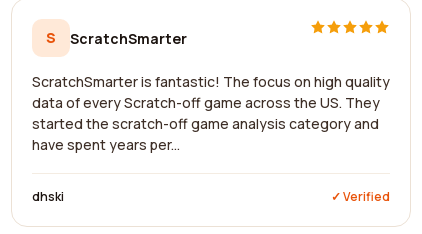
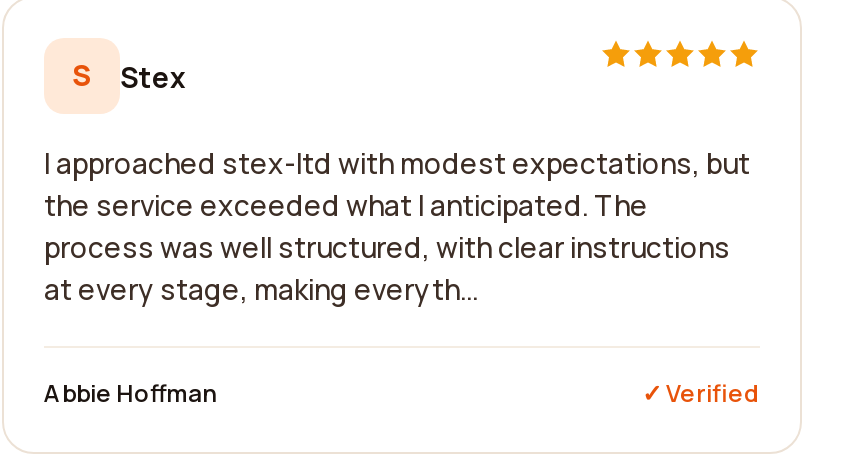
[70,28,187,47] ScratchSmarter -> [120,57,186,95] Stex
[32,72,390,154] ScratchSmarter is fantastic! The focus on high quality | data of every Scratch-off game across the US. They | started the scratch-off game analysis category and | have spent years per... -> [44,144,750,308] I approached stex-ltd with modest expectations, but | the service exceeded what I anticipated. The | process was well structured, with clear instructions | at every stage, making everyth...
[32,188,64,205] dhski -> [44,376,218,410] Abbie Hoffman

